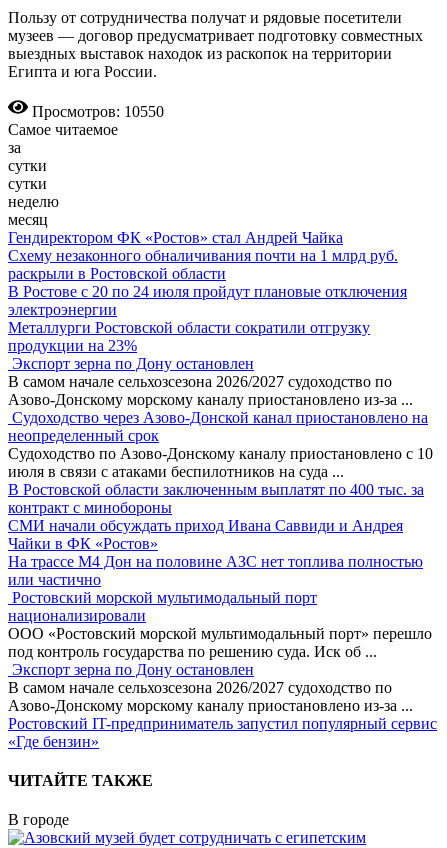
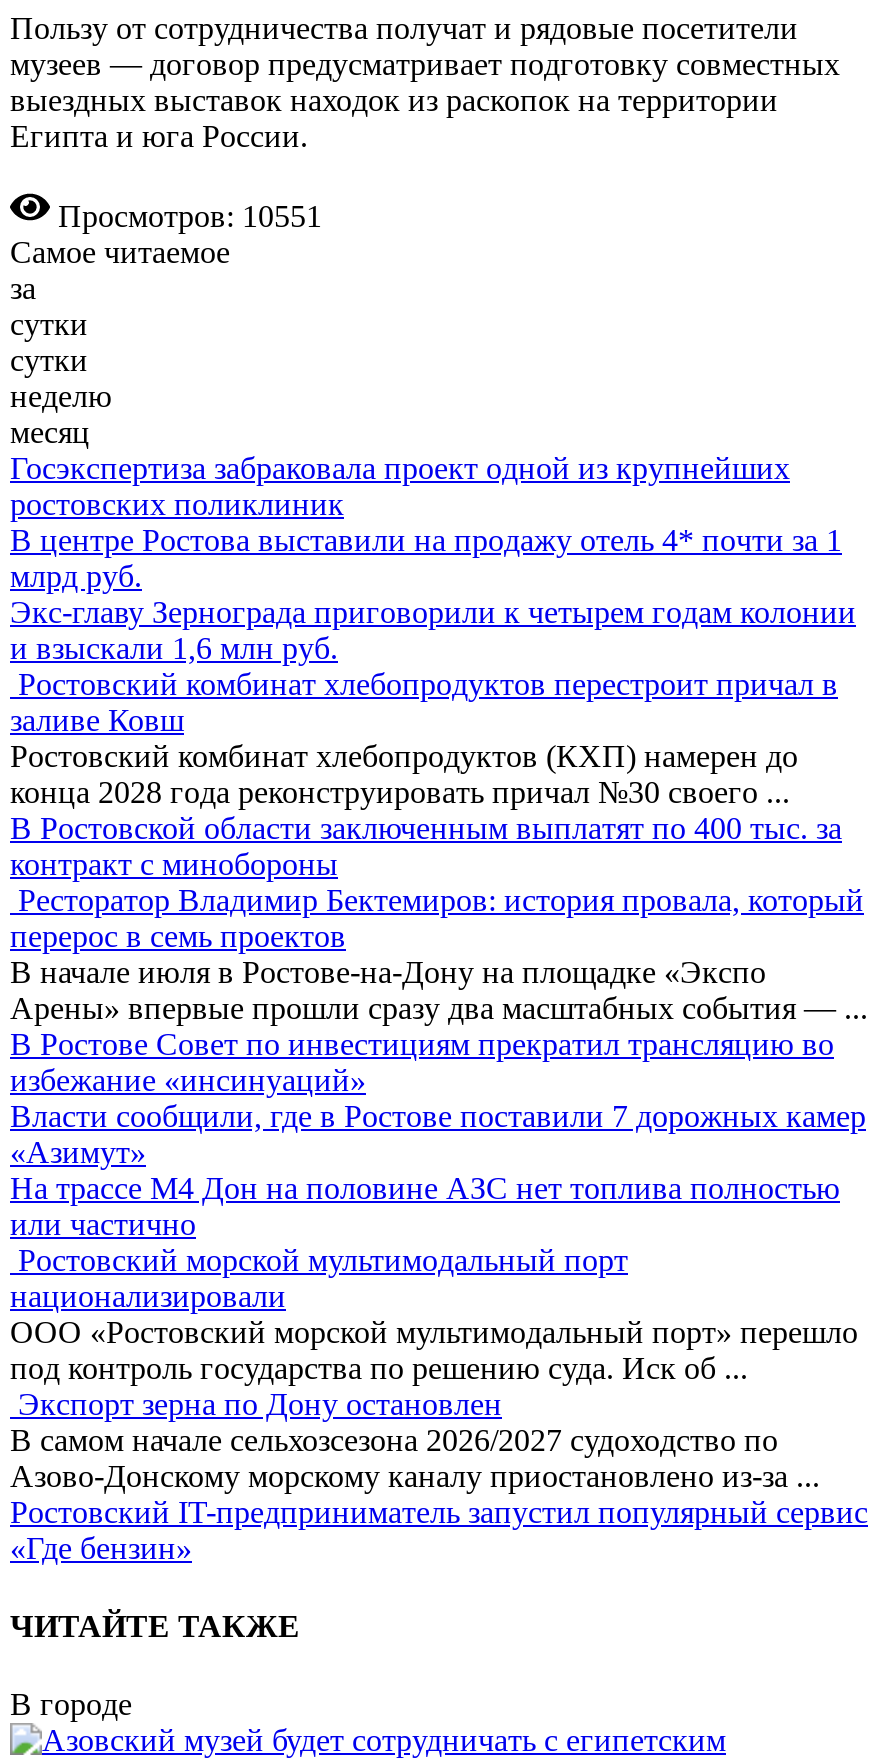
[32,103,164,120] Просмотров: 10550 -> [58,199,322,233] Просмотров: 10551
[8,229,433,480] Гендиректором ФК «Ростов» стал Андрей Чайка | Схему незаконного обналичивания почти на 1 млрд руб. | раскрыли в Ростовской области | В Ростове с 20 по 24 июля пройдут плановые отключения | электроэнергии | Металлурги Ростовской области сократили отгрузку | продукции на 23% | Экспорт зерна по Дону остановлен | В самом начале сельхозсезона 2026/2027 судоходство по | Азово-Донскому морскому каналу приостановлено из-за... | Судоходство через Азово-Донской канал приостановлено на | неопределенный срок | Судоходство по Азово-Донскому каналу приостановлено с 10 | июля в связи с атаками беспилотников на суда... -> [10,451,856,809] Госэкспертиза забраковала проект одной из крупнейших | ростовских поликлиник | В центре Ростова выставили на продажу отель 4* почти за 1 | млрд руб. | Экс-главу Зернограда приговорили к четырем годам колонии | и взыскали 1,6 млн руб. | Ростовский комбинат хлебопродуктов перестроит причал в | заливе Ковш | Ростовский комбинат хлебопродуктов (КХП) намерен до | конца 2028 года реконструировать причал №30 своего...
moved [8,481,424,516] -> [10,811,842,881]: В Ростовской области заключенным выплатят по 400 тыс. за | контракт с минобороны
[8,517,403,552] СМИ начали обсуждать приход Ивана Саввиди и Андрея | Чайки в ФК «Ростов» -> [10,883,868,1169] Ресторатор Владимир Бектемиров: история провала, который | перерос в семь проектов | В начале июля в Ростове-на-Дону на площадке «Экспо | Арены» впервые прошли сразу два масштабных события —... | В Ростове Совет по инвестициям прекратил трансляцию во | избежание «инсинуаций» | Власти сообщили, где в Ростове поставили 7 дорожных камер | «Азимут»

